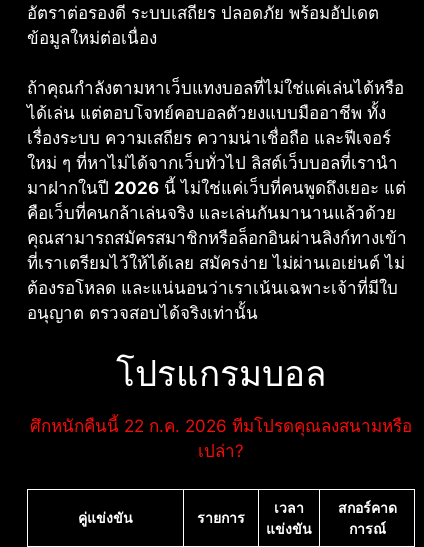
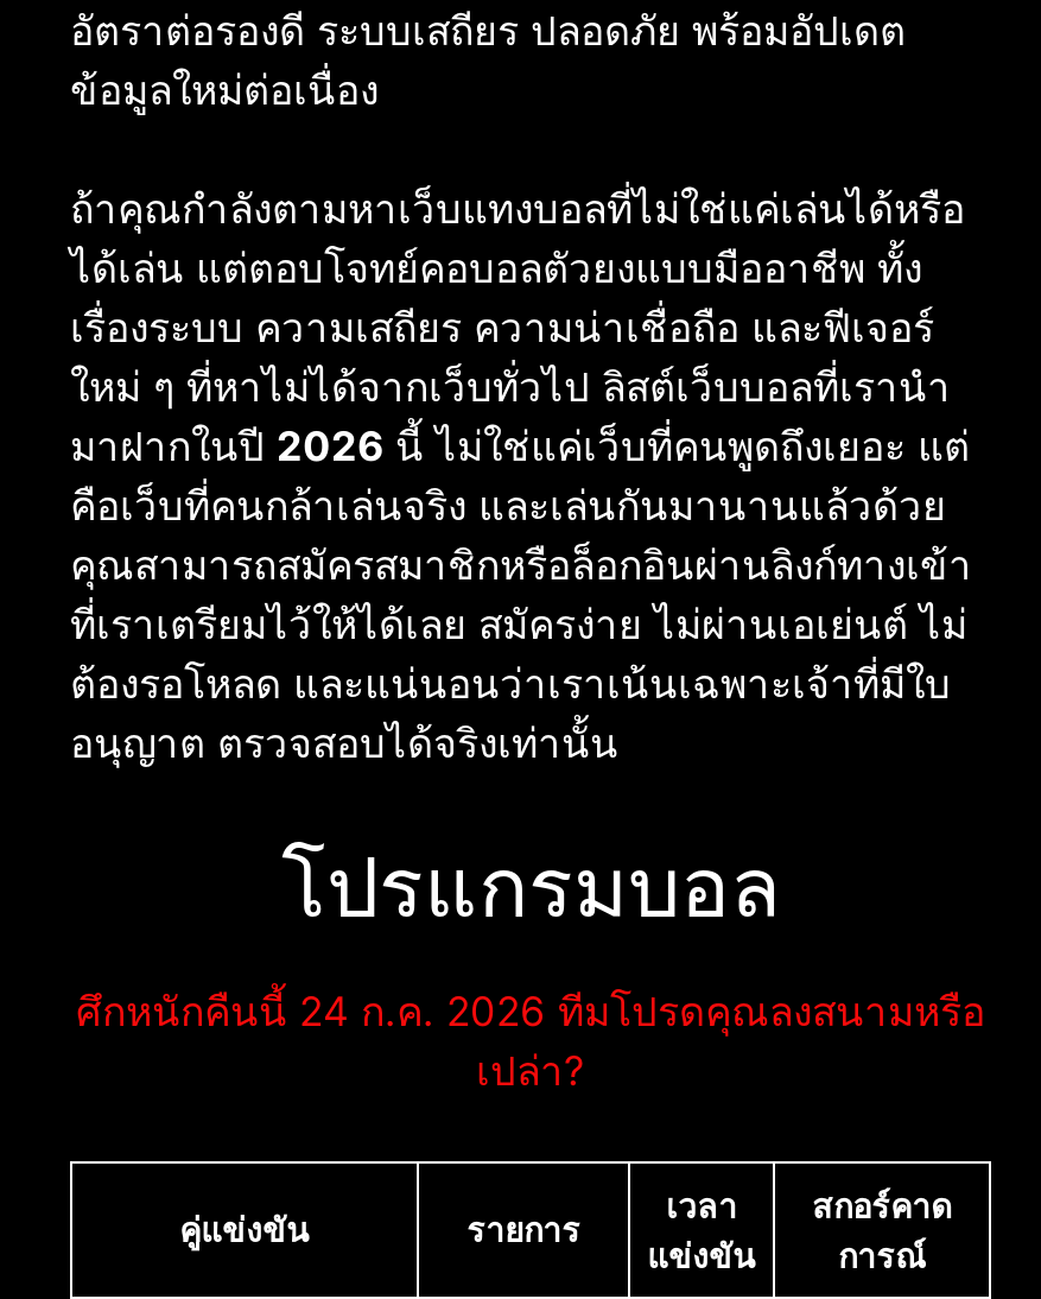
[30,416,412,436] ศึกหนักคืนนี้ 22 ก.ค. 2026 ทีมโปรดคุณลงสนามหรือ -> [76,988,985,1035] ศึกหนักคืนนี้ 24 ก.ค. 2026 ทีมโปรดคุณลงสนามหรือ

